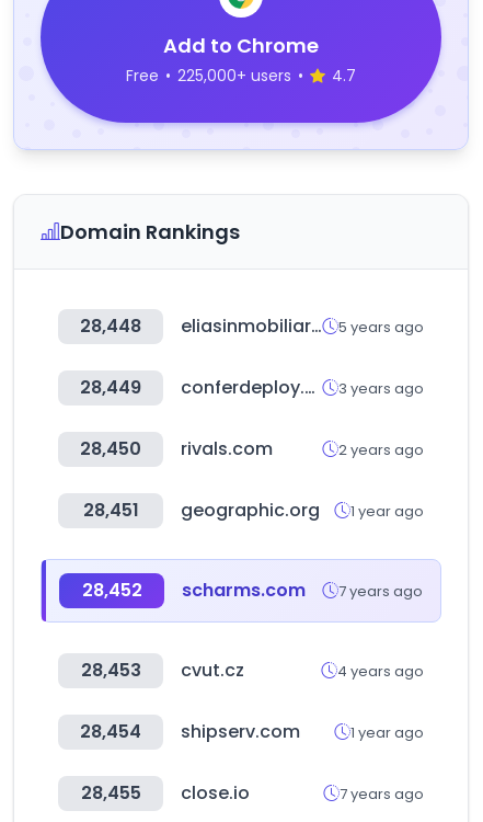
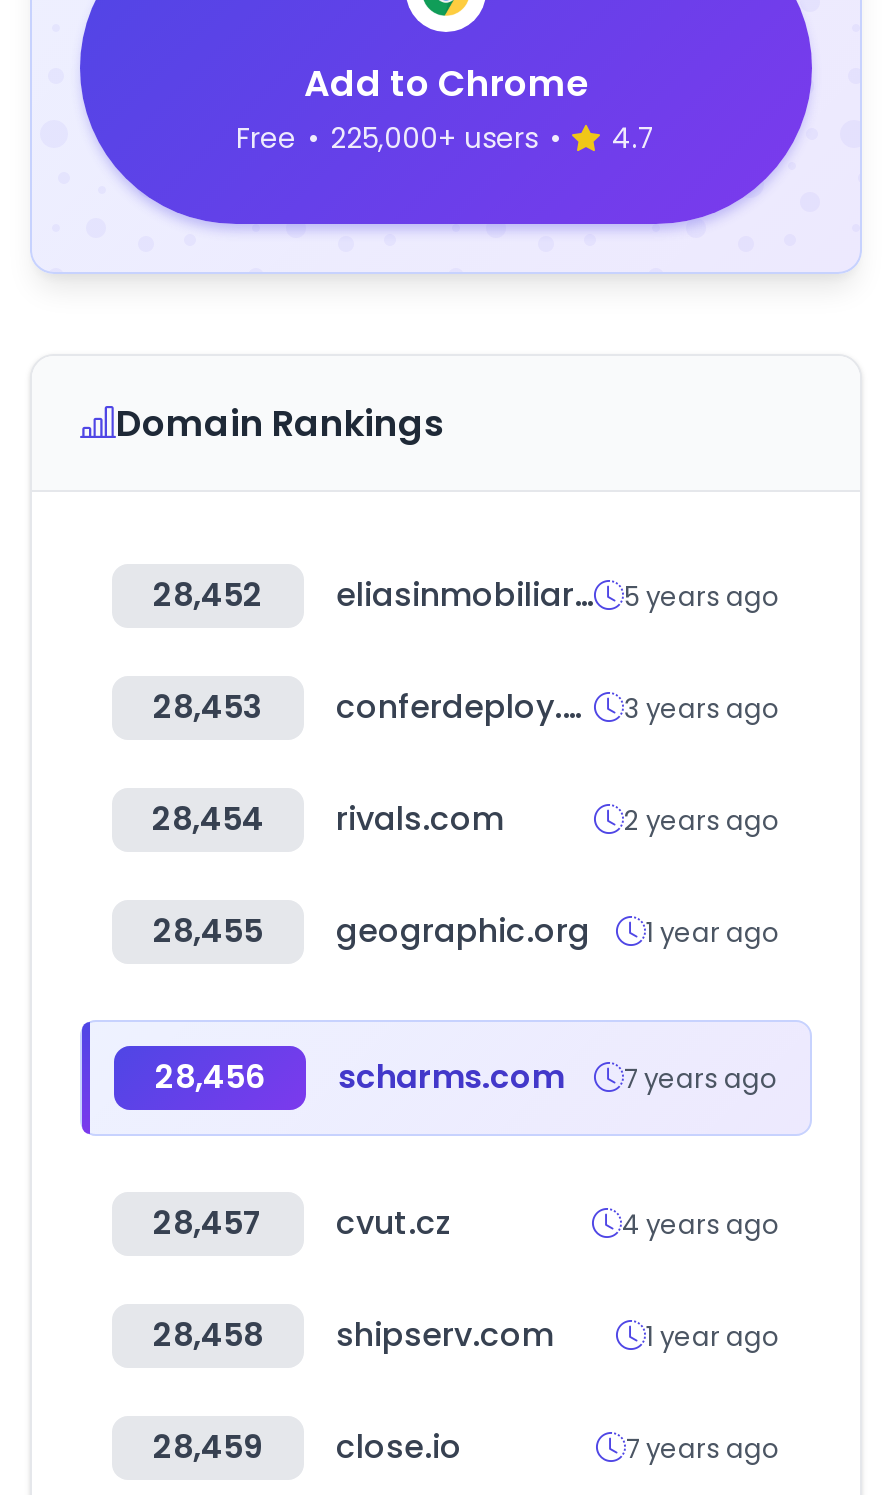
[80,313,141,339] 28,448 -> [153,572,263,618] 28,452
[80,375,141,400] 28,449 -> [153,684,263,730] 28,453
[80,436,273,461] 28,450 rivals.com -> [152,796,504,842] 28,454 rivals.com
[83,498,424,523] 28,451 geographic.org 1 year ago -> [153,908,780,954] 28,455 geographic.org 1 year ago
[82,578,423,603] 28,452 scharms.com 7 years ago -> [155,1054,778,1100] 28,456 scharms.com 7 years ago
[81,658,244,683] 28,453 cvut.cz -> [153,1200,452,1246] 28,457 cvut.cz
[80,719,300,744] 28,454 shipserv.com -> [153,1312,554,1358] 28,458 shipserv.com
[81,780,250,806] 28,455 close.io -> [153,1424,462,1470] 28,459 close.io

